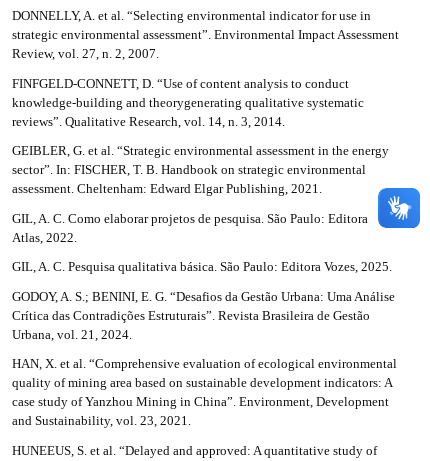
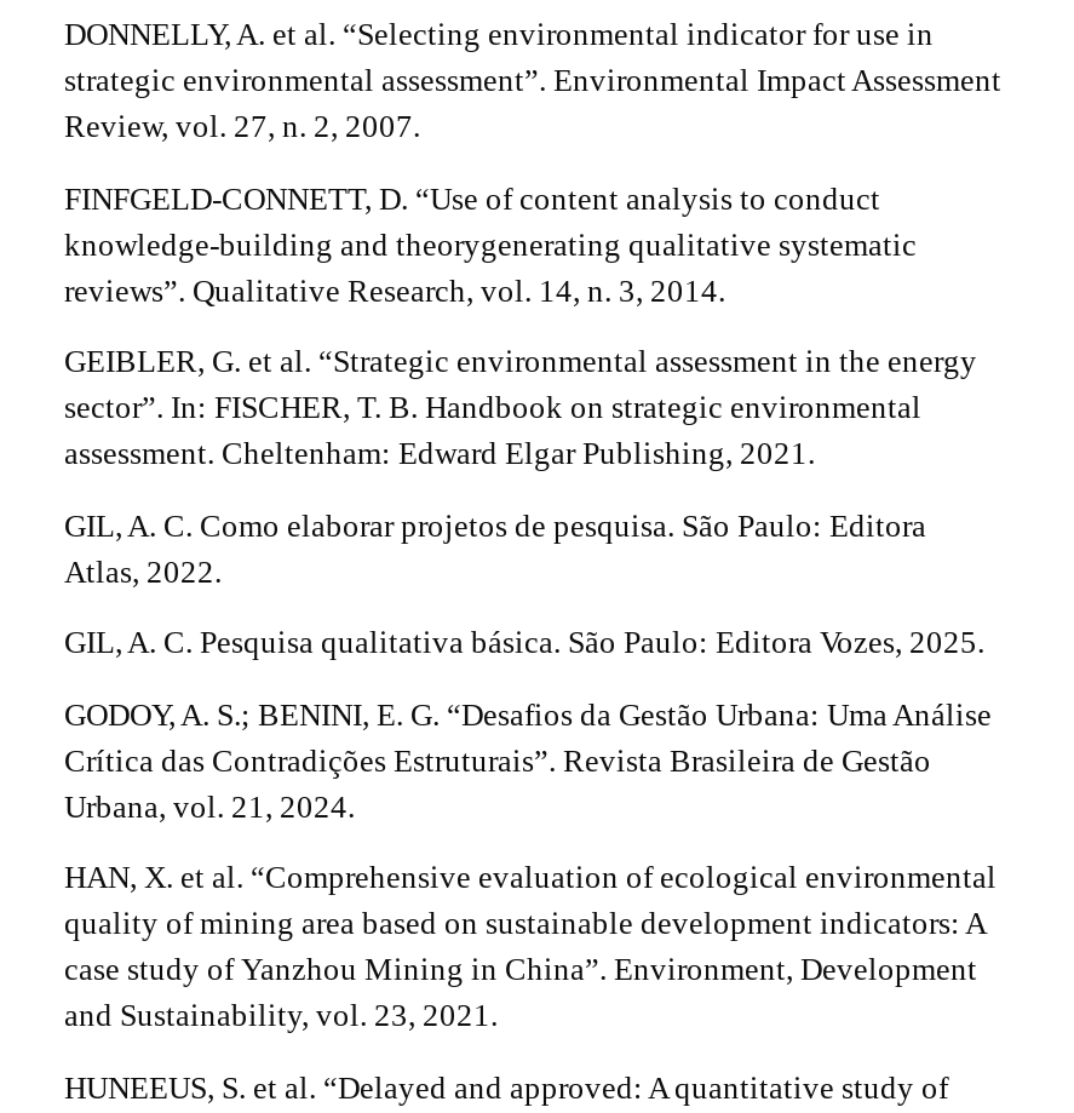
[377,187,421,229] [image] -> none

